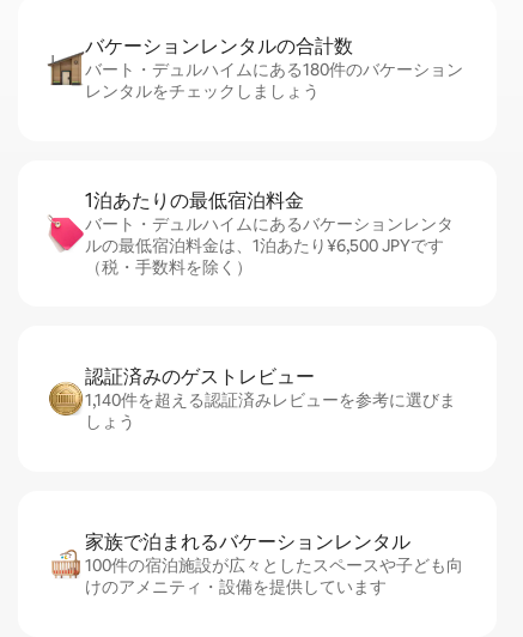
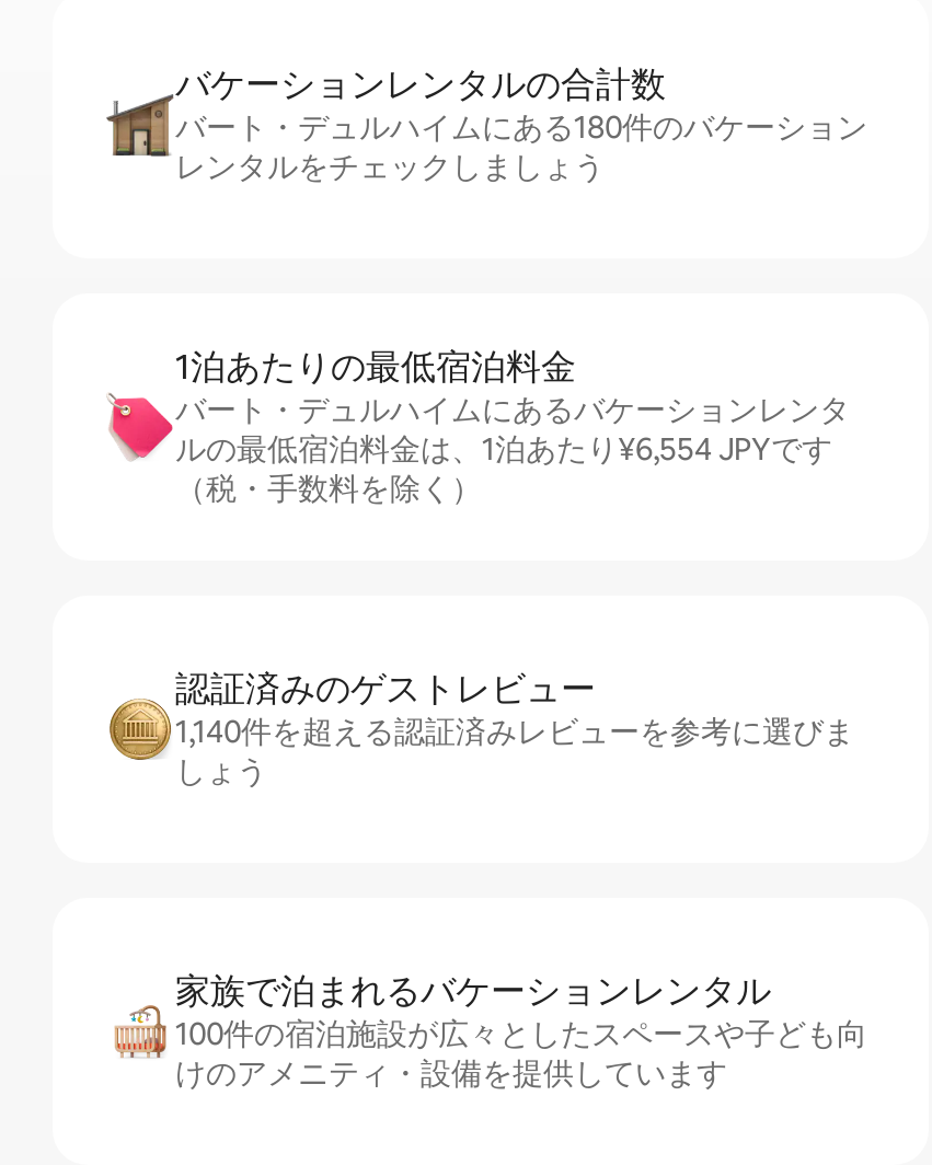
[85,235,444,256] ルの最低宿泊料金は、1泊あたり¥6,500 JPYです -> [175,429,832,469] ルの最低宿泊料金は、1泊あたり¥6,554 JPYです

